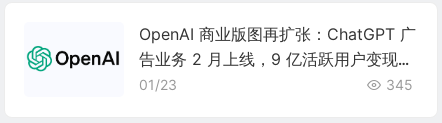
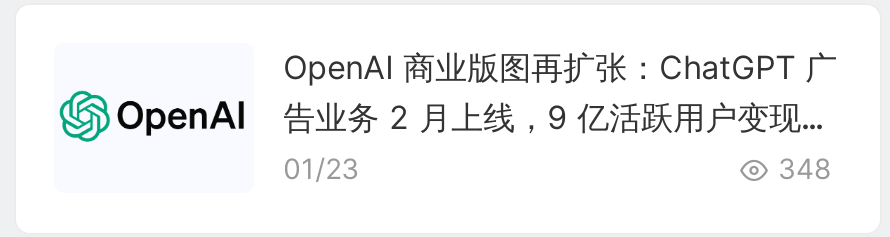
[386,76,413,93] 345 -> [778,151,832,185] 348

